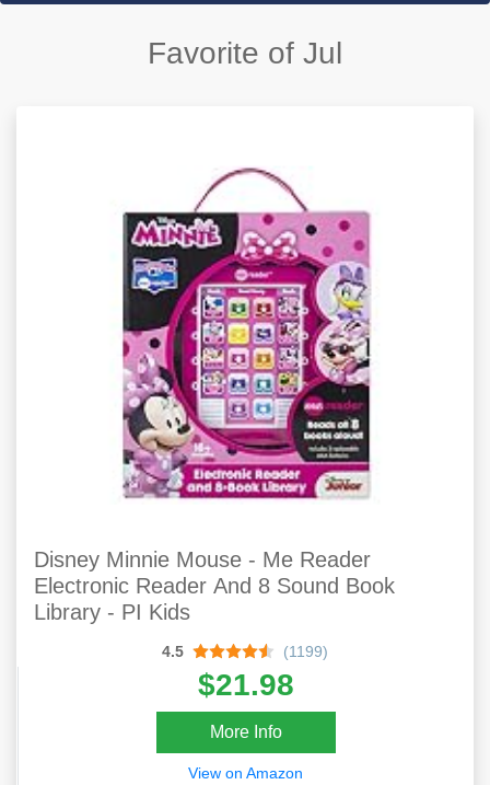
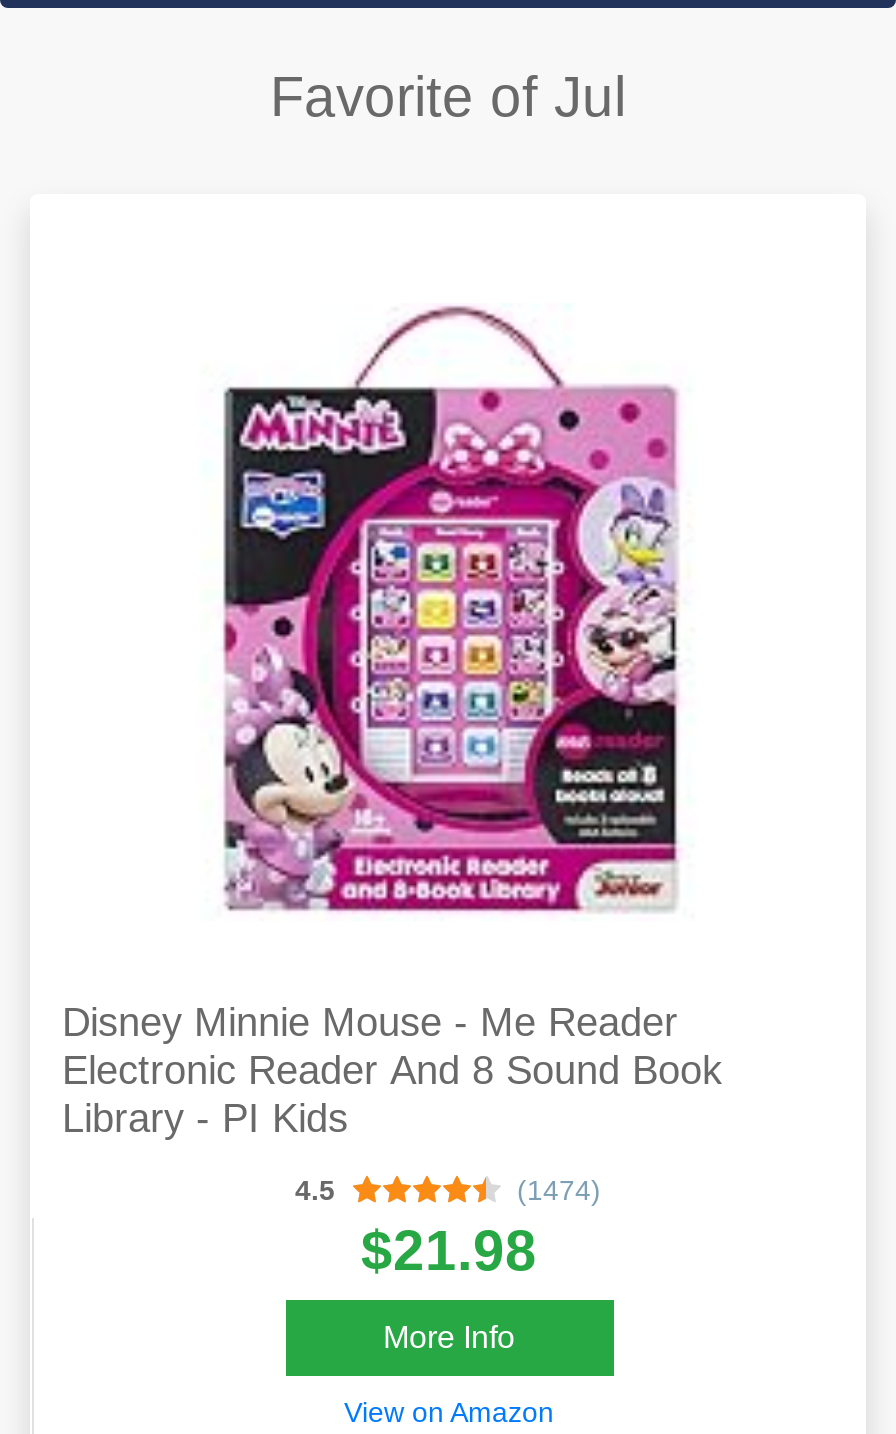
[283,643,328,660] (1199) -> [517,1174,601,1206] (1474)

